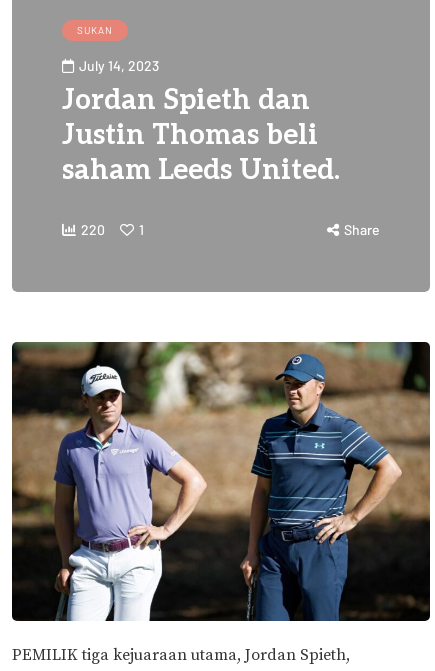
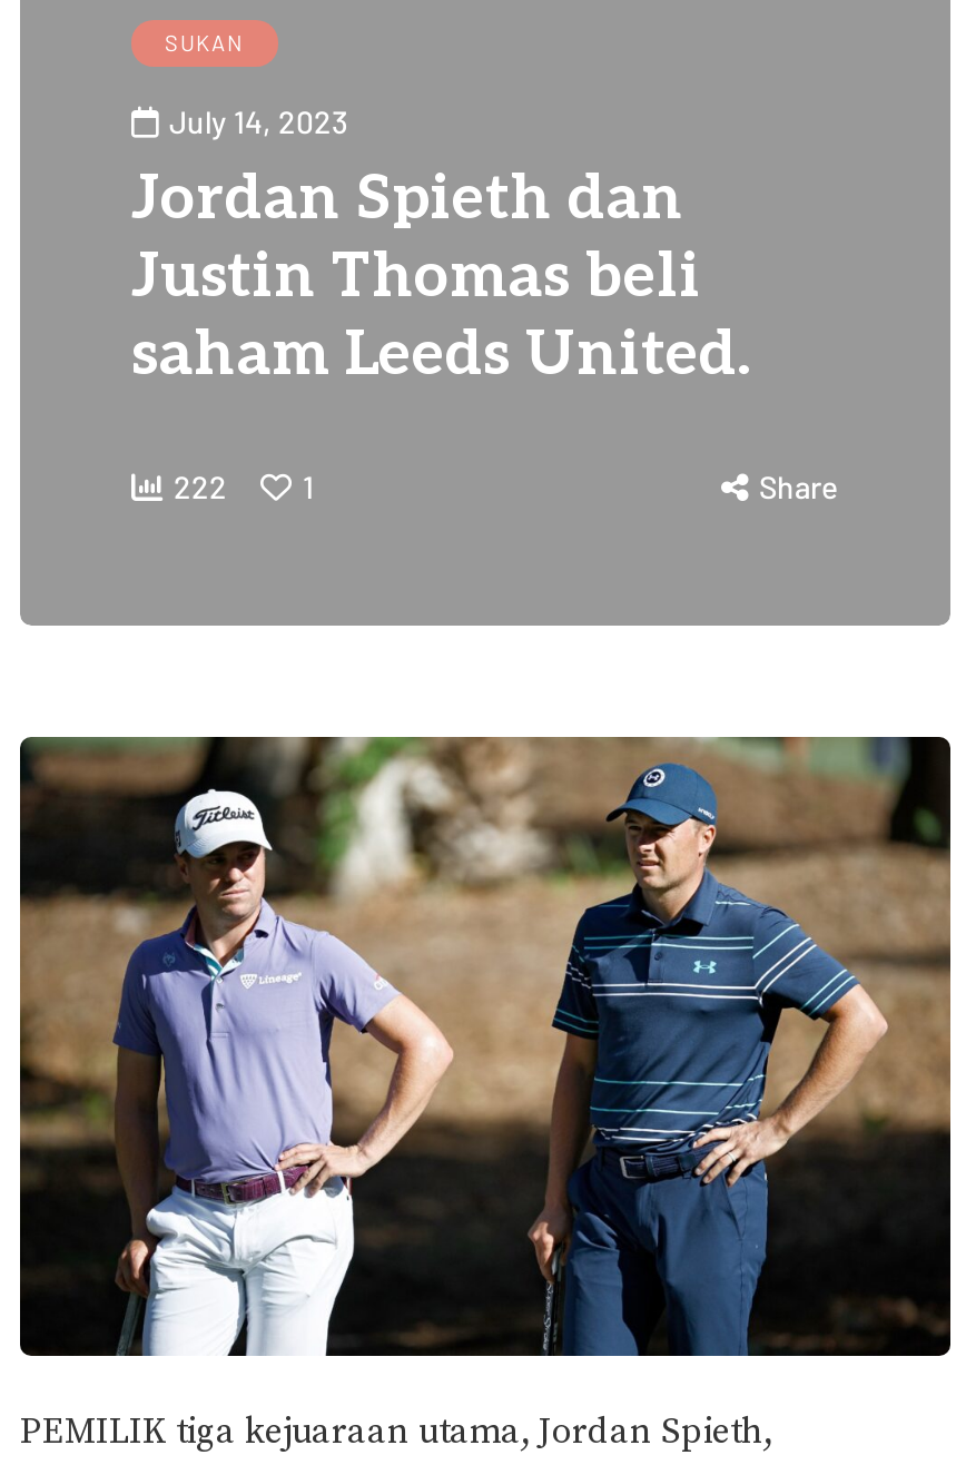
[81,221,144,238] 220 1 -> [174,468,314,505] 222 1

